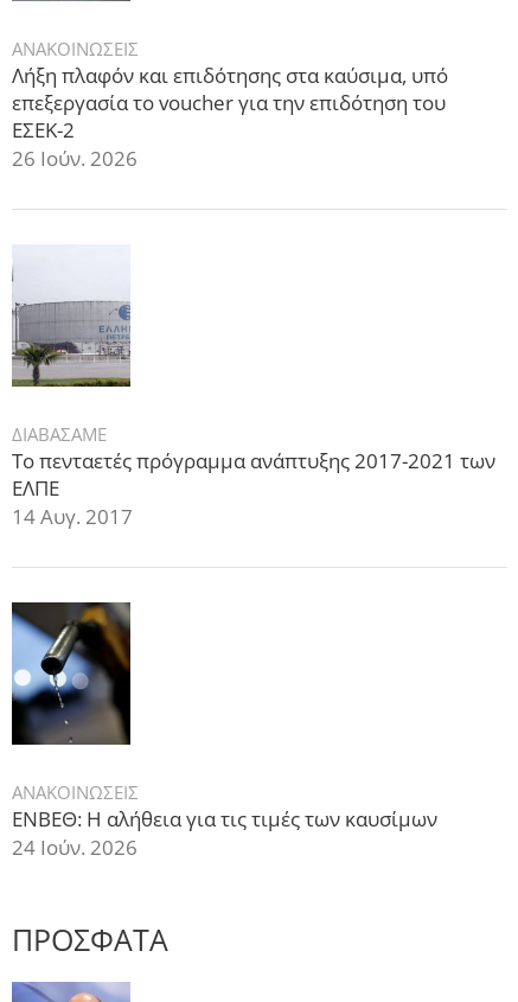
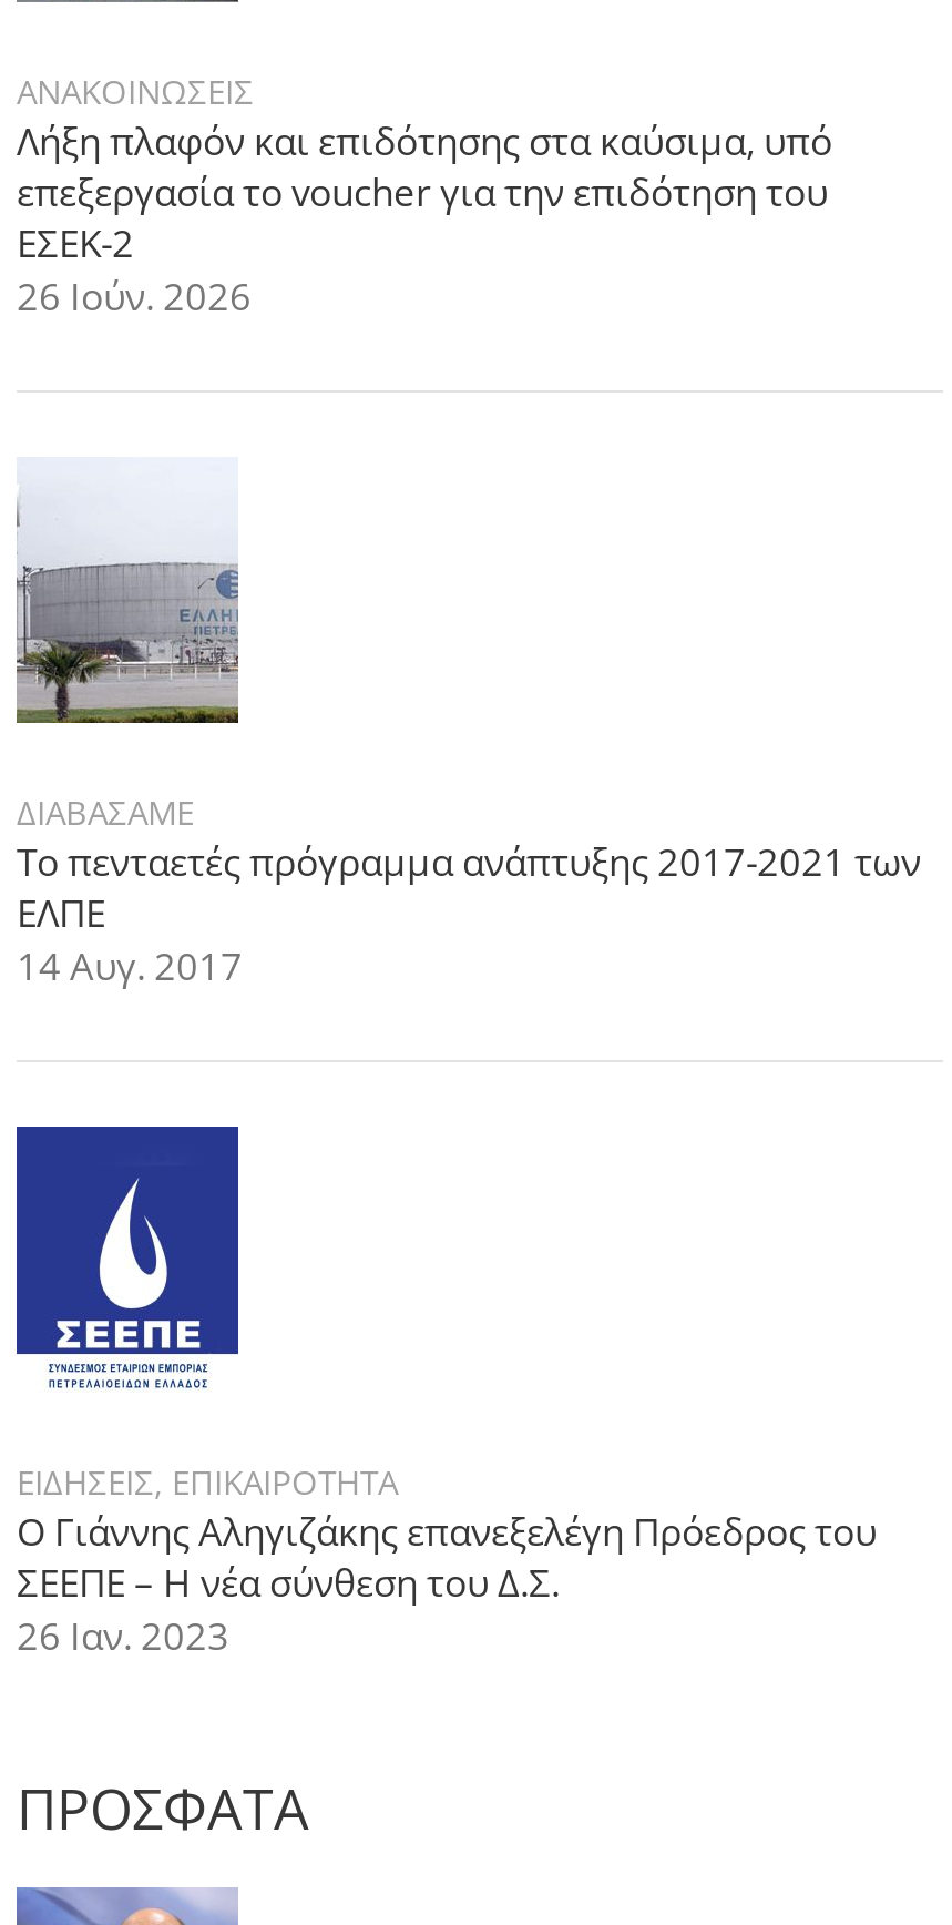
[11,601,437,861] [image] | ΑΝΑΚΟΙΝΩΣΕΙΣ | ΕΝΒΕΘ: Η αλήθεια για τις τιμές των καυσίμων | 24 Ιούν. 2026 -> [14,1124,877,1661] [image] | ΕΙΔΗΣΕΙΣ, ΕΠΙΚΑΙΡΟΤΗΤΑ | Ο Γιάννης Αληγιζάκης επανεξελέγη Πρόεδρος του | ΣΕΕΠΕ – Η νέα σύνθεση του Δ.Σ. | 26 Ιαν. 2023

